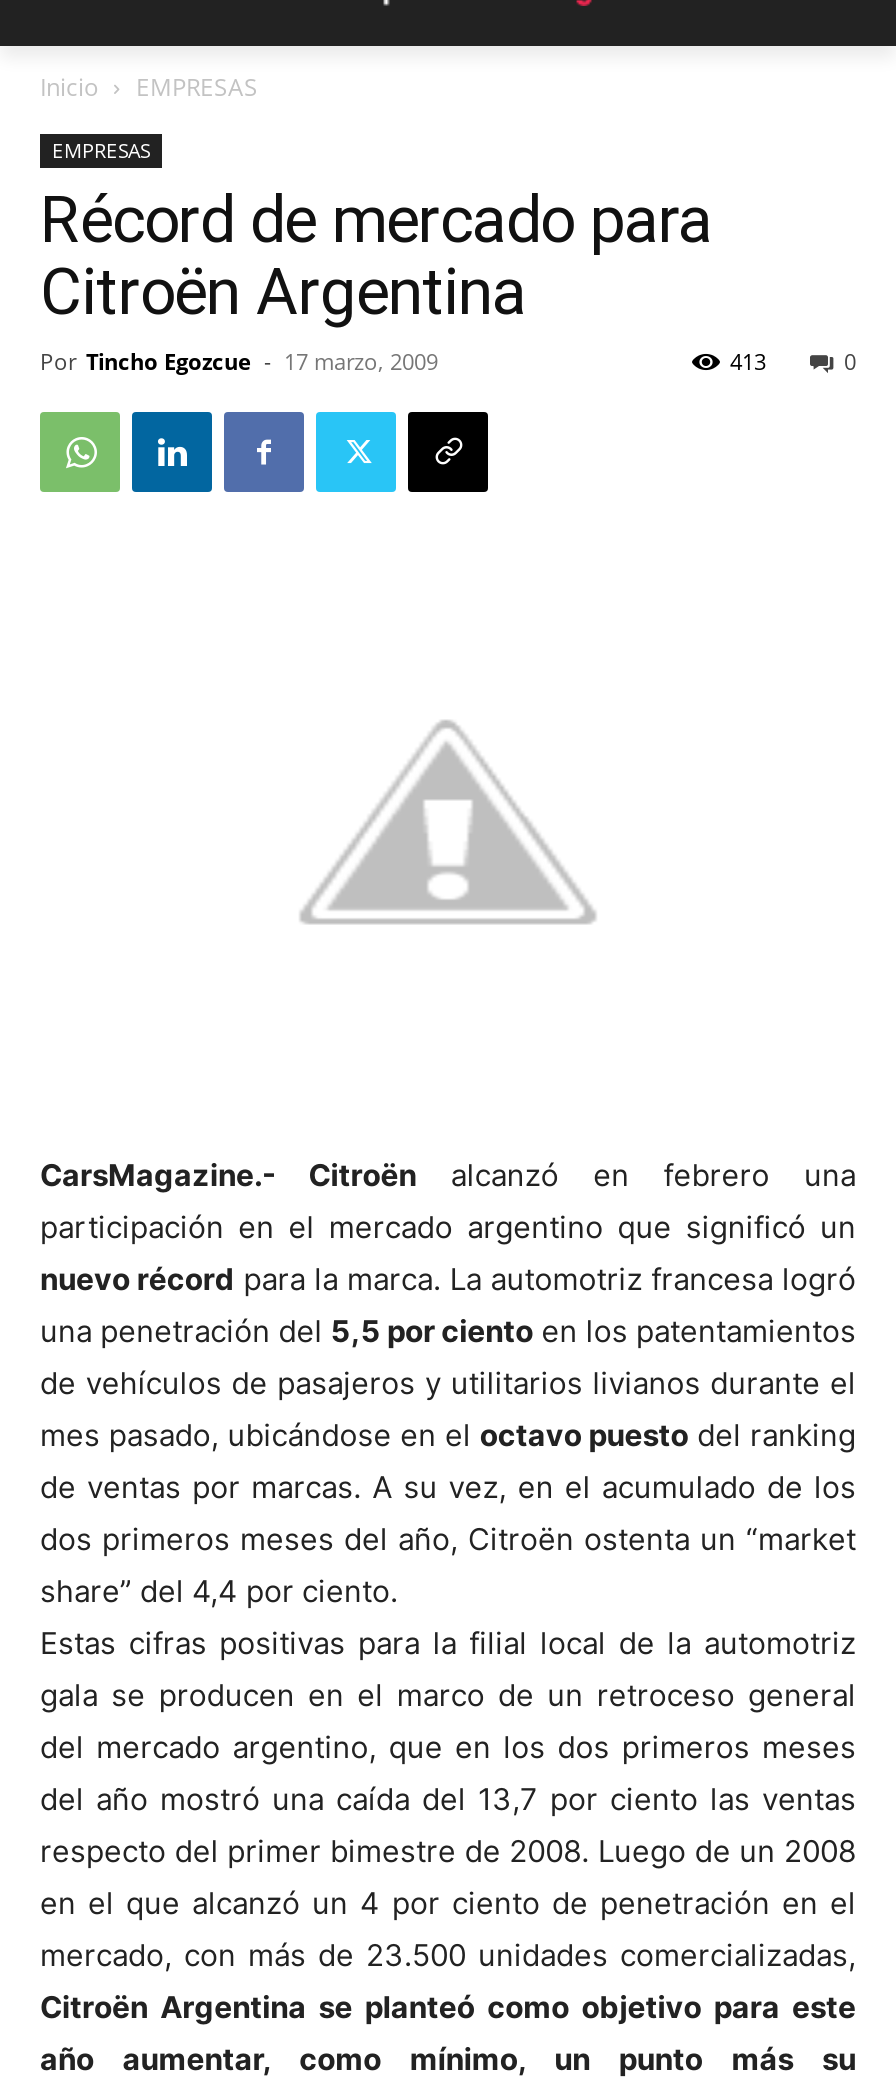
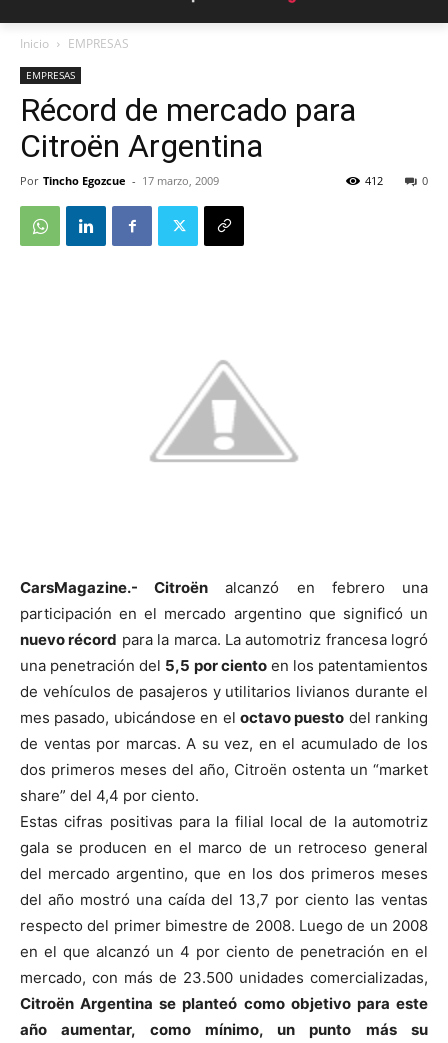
[730,346,766,376] 413 -> [365,173,383,188] 412

